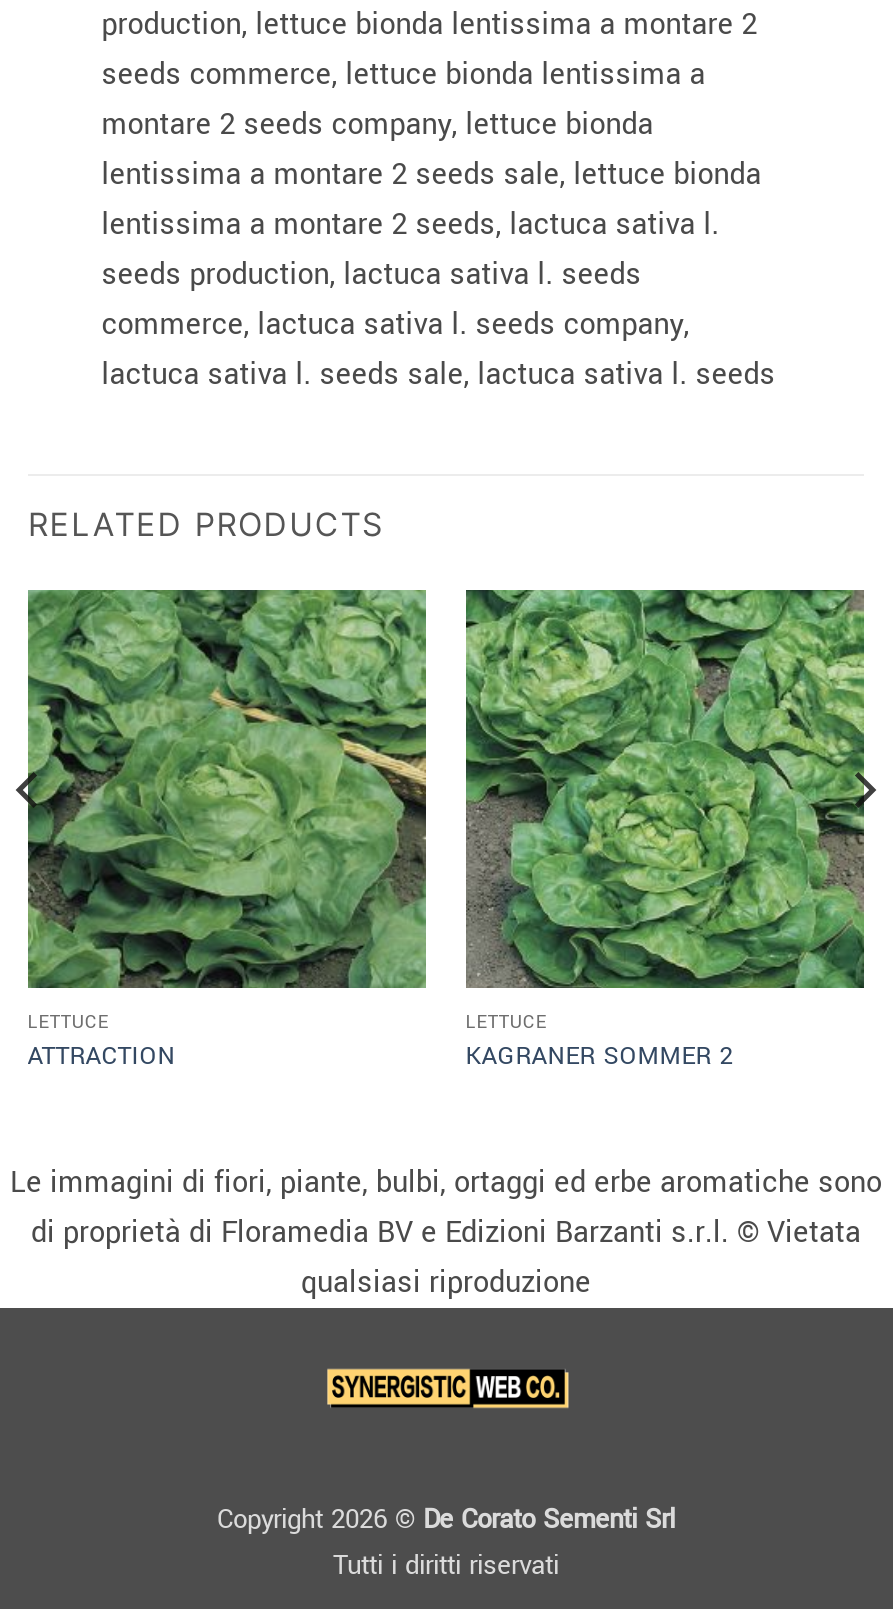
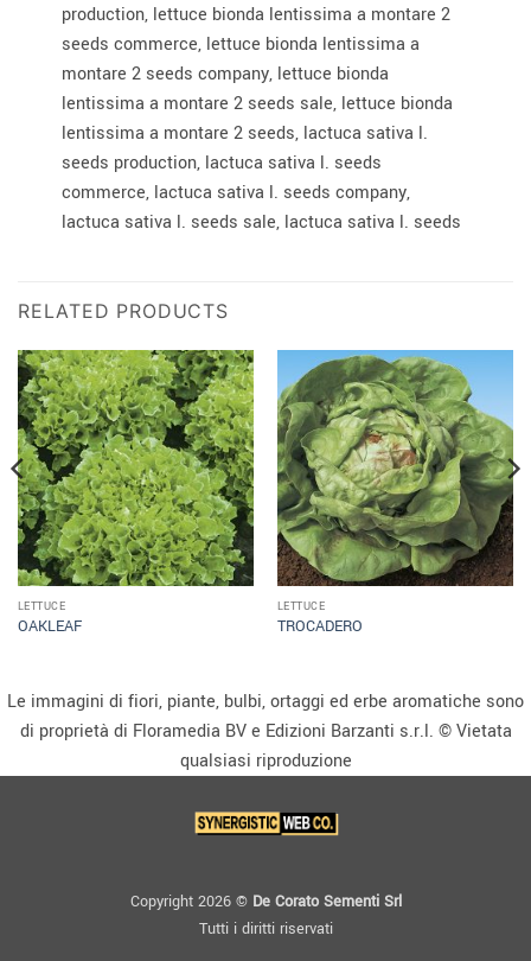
[26,588,428,1074] [image] | ATTRACTION -> [17,349,255,637] [image] | OAKLEAF
[464,588,866,1074] [image] | KAGRANER SOMMER 2 -> [276,349,514,637] [image] | TROCADERO

